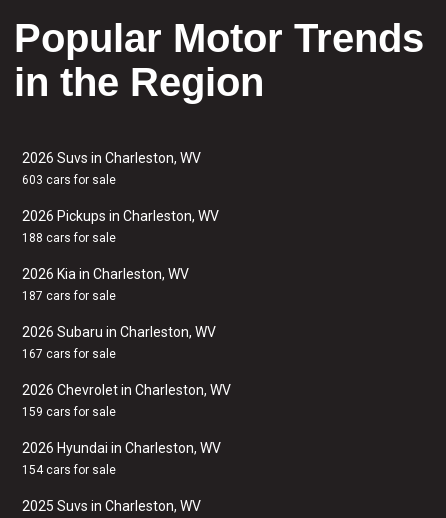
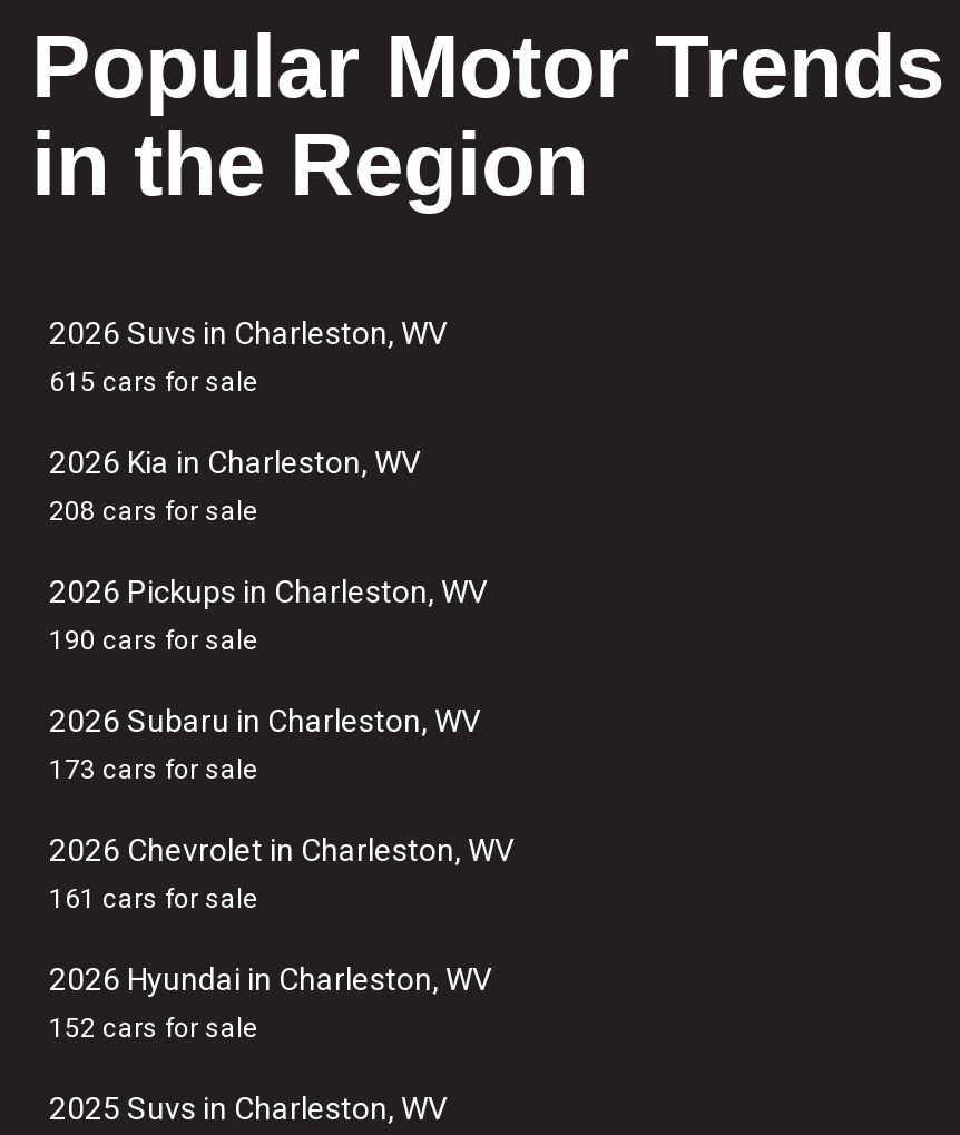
[22,173,116,187] 603 cars for sale -> [49,366,258,526] 615 cars for sale | 208 cars for sale
moved [22,208,219,224] -> [49,573,488,609]: 2026 Pickups in Charleston, WV
[22,231,116,303] 188 cars for sale | 187 cars for sale -> [49,624,258,655] 190 cars for sale
moved [22,266,189,282] -> [49,444,421,479]: 2026 Kia in Charleston, WV
[22,347,116,361] 167 cars for sale -> [49,753,258,785] 173 cars for sale
[22,405,116,419] 159 cars for sale -> [49,883,258,914] 161 cars for sale
[22,463,116,477] 154 cars for sale -> [49,1012,258,1043] 152 cars for sale

